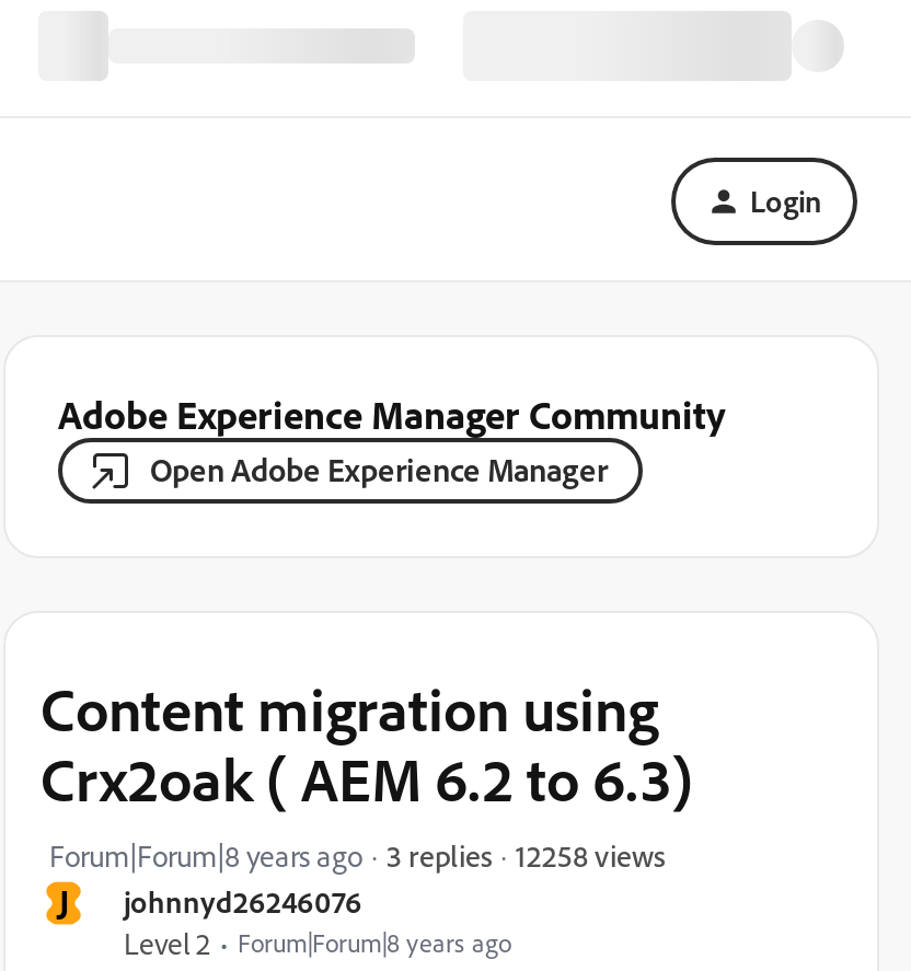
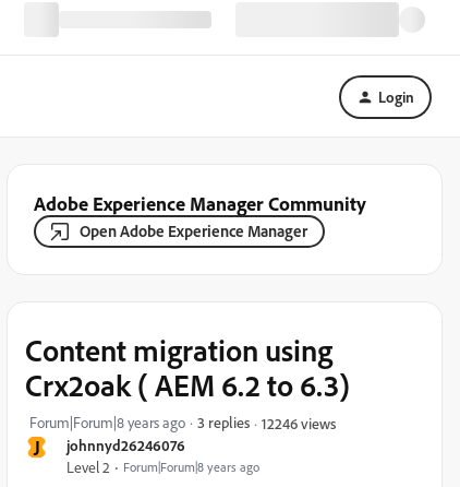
[516,835,665,872] 12258 views -> [262,413,336,432] 12246 views

